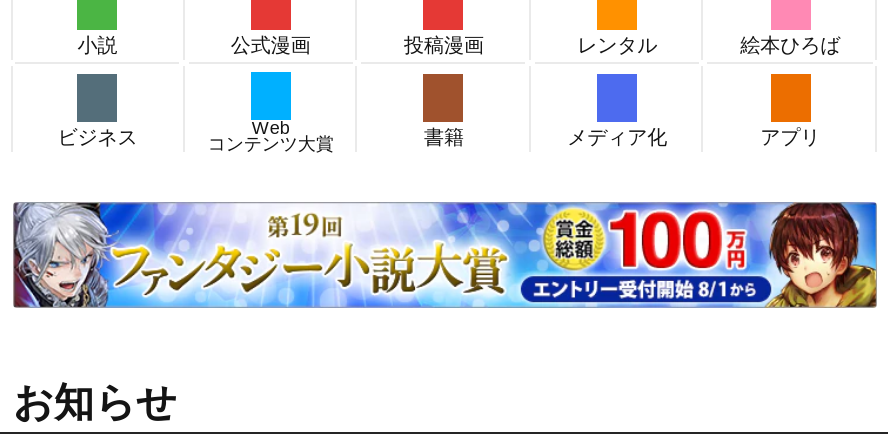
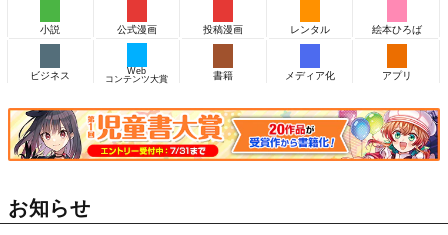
[11,200,879,310] [image] -> [7,107,441,162] [image]

